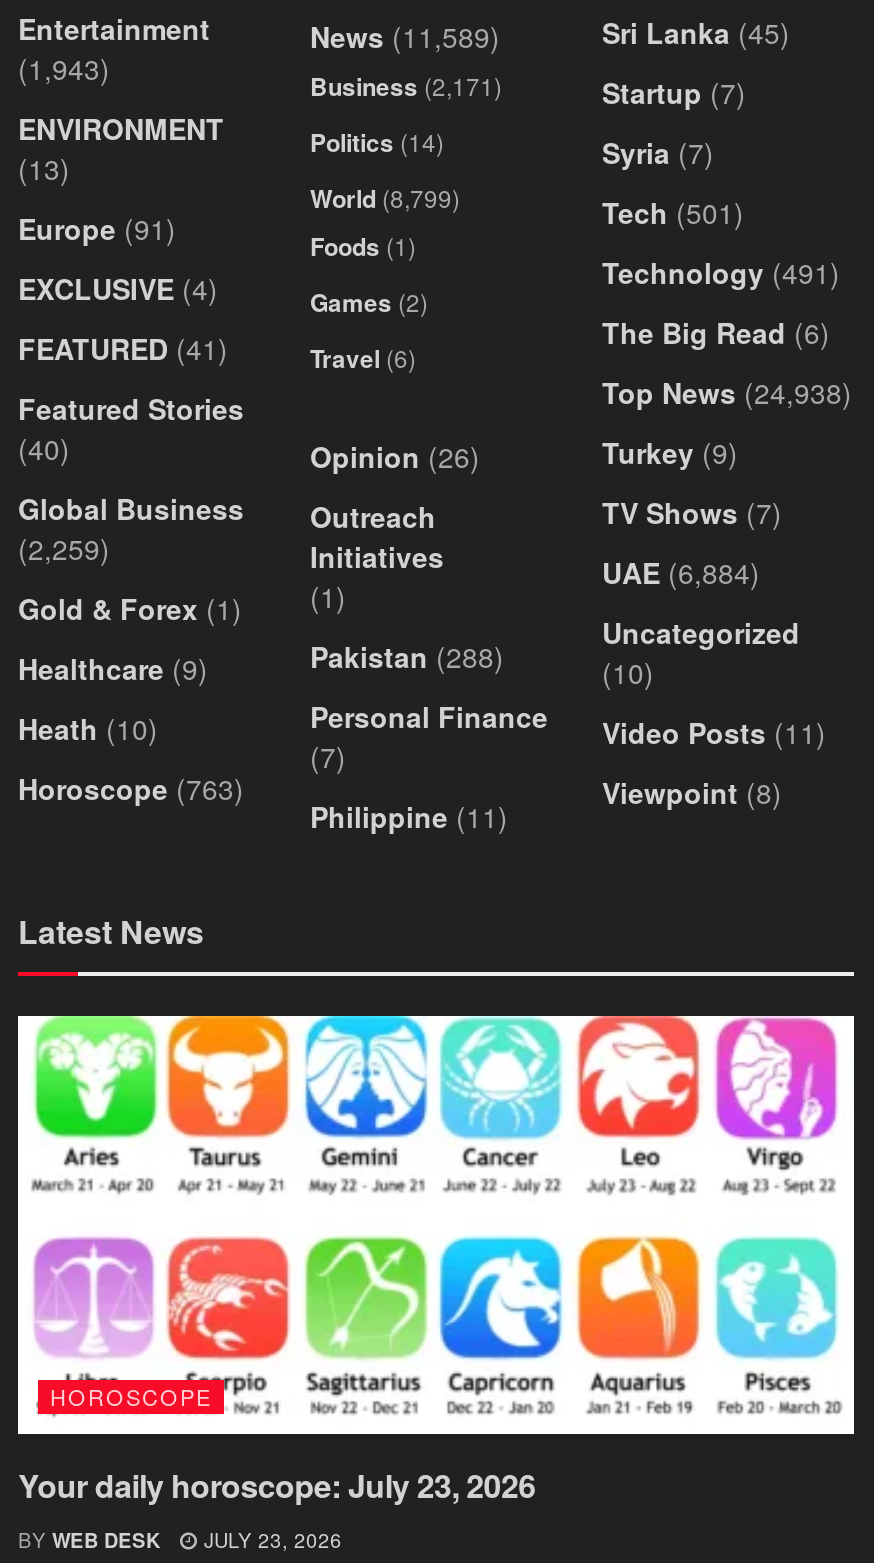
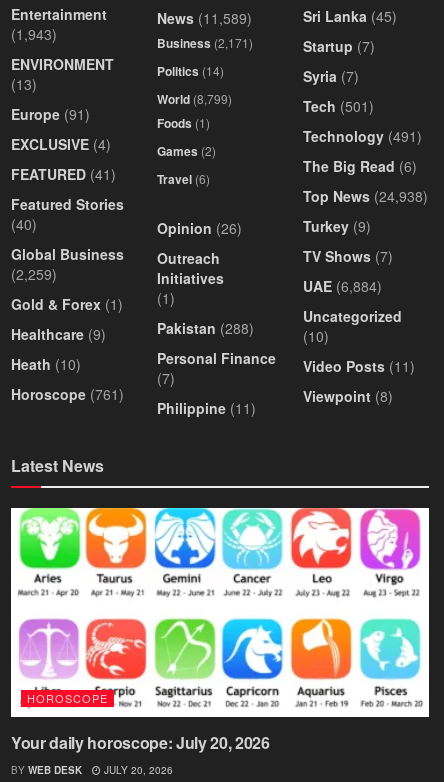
[18,768,244,808] Horoscope (763) -> [11,384,124,404] Horoscope (761)
[18,1462,536,1508] Your daily horoscope: July 23, 2026 -> [11,731,270,754] Your daily horoscope: July 20, 2026
[18,1526,342,1554] BY WEB DESK JULY 23, 2026 -> [11,763,173,777] BY WEB DESK JULY 20, 2026

